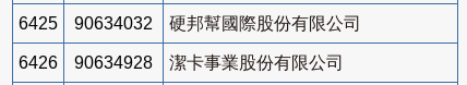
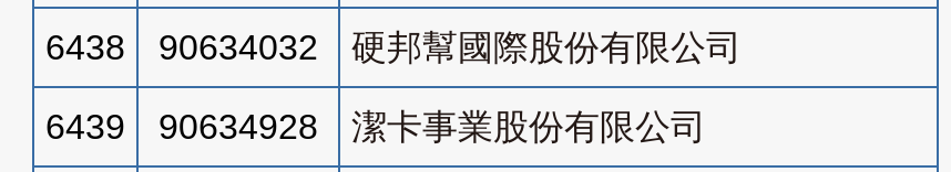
[19,14,361,33] 6425 90634032 硬邦幫國際股份有限公司 -> [45,28,742,66] 6438 90634032 硬邦幫國際股份有限公司
[19,53,344,72] 6426 90634928 潔卡事業股份有限公司 -> [45,108,706,145] 6439 90634928 潔卡事業股份有限公司

